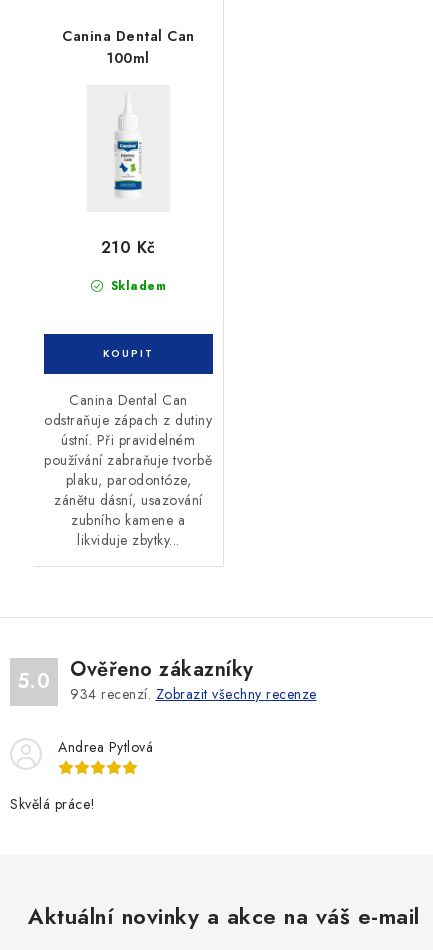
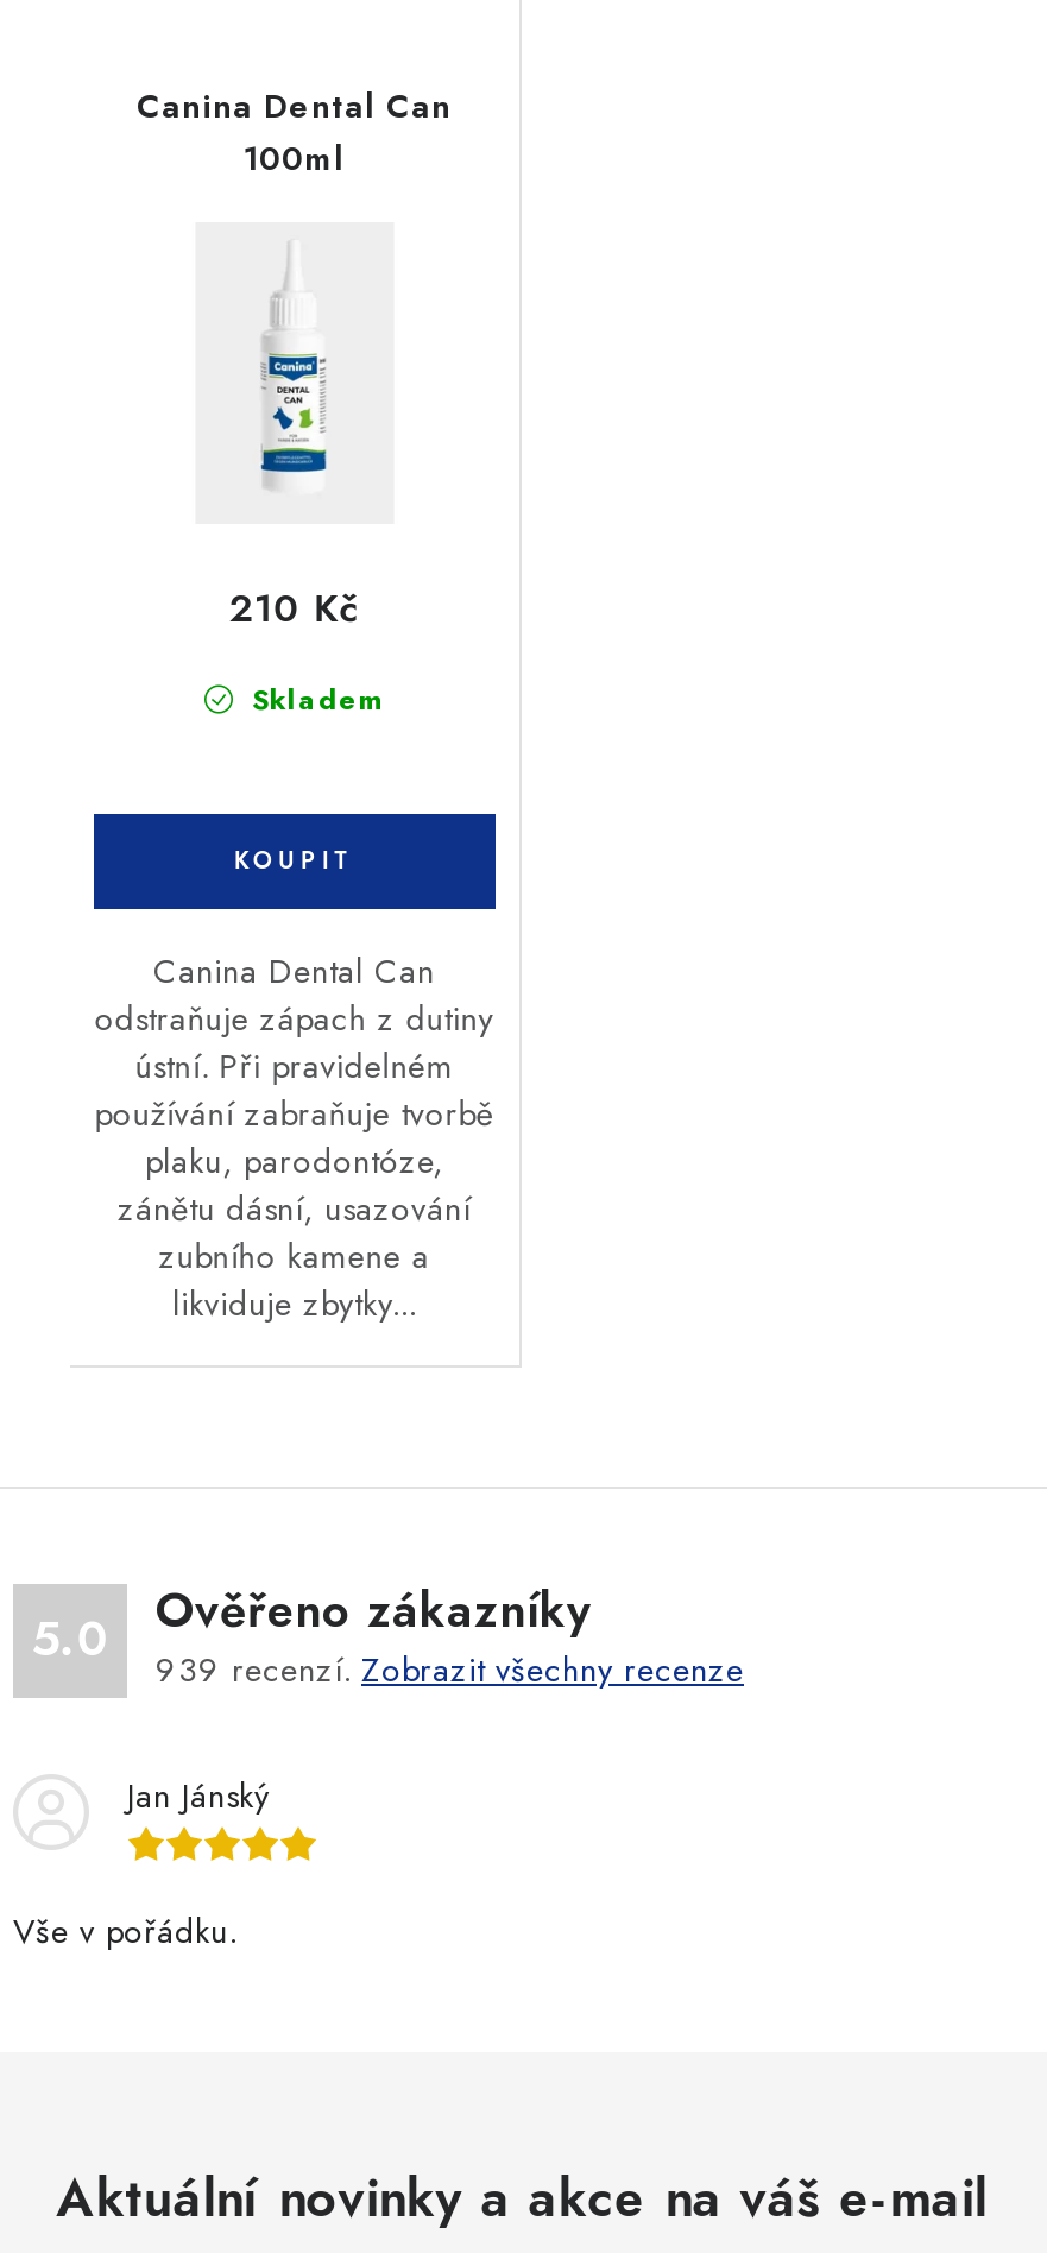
[70,683,316,703] 934 recenzí. Zobrazit všechny recenze -> [156,1645,744,1692] 939 recenzí. Zobrazit všechny recenze
[58,736,153,756] Andrea Pytlová -> [127,1771,270,1818] Jan Jánský
[10,793,95,813] Skvělá práce! -> [13,1906,236,1954] Vše v pořádku.

